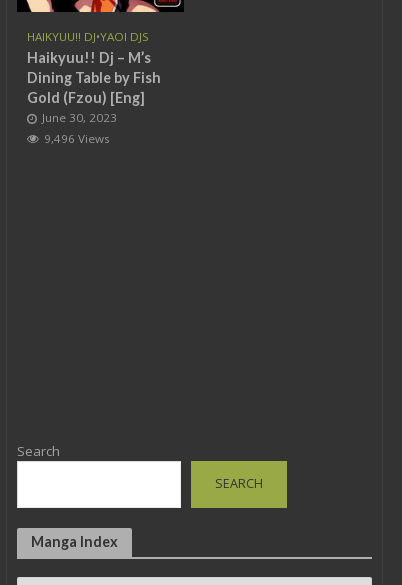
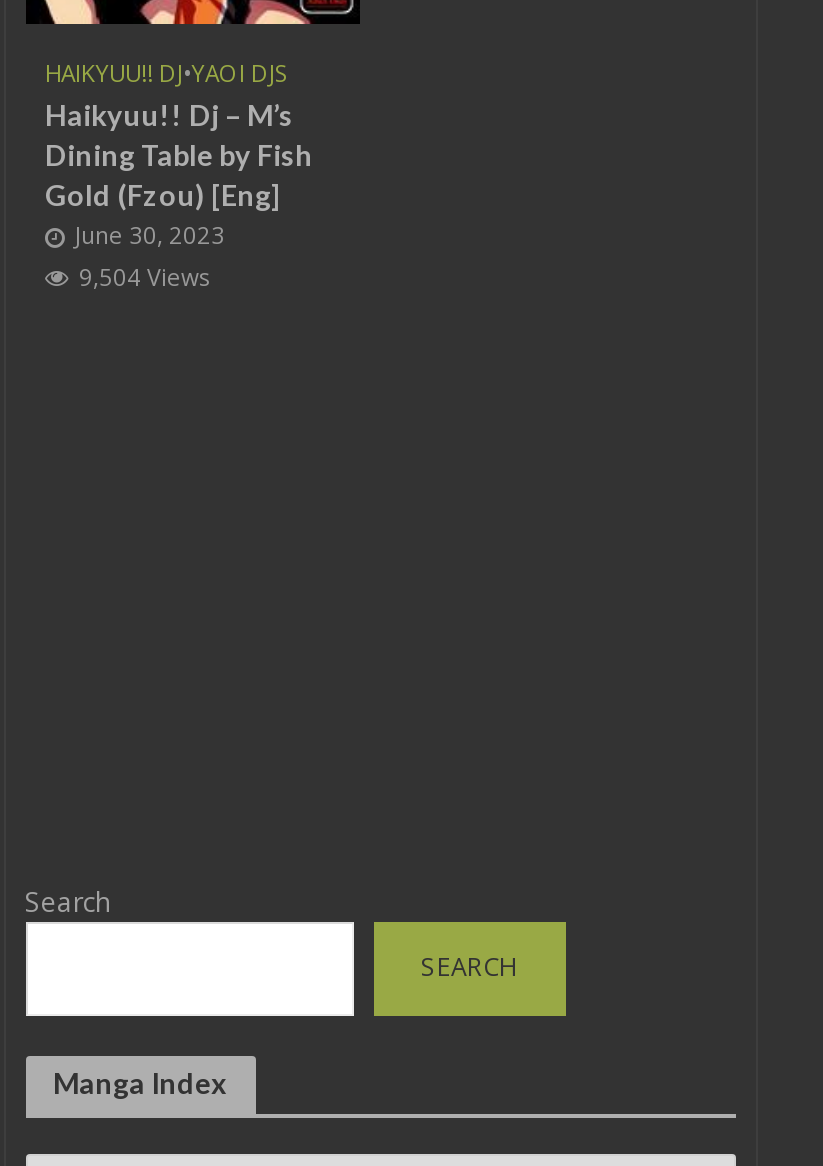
[43,131,109,146] 9,496 Views -> [79,261,211,291] 9,504 Views

